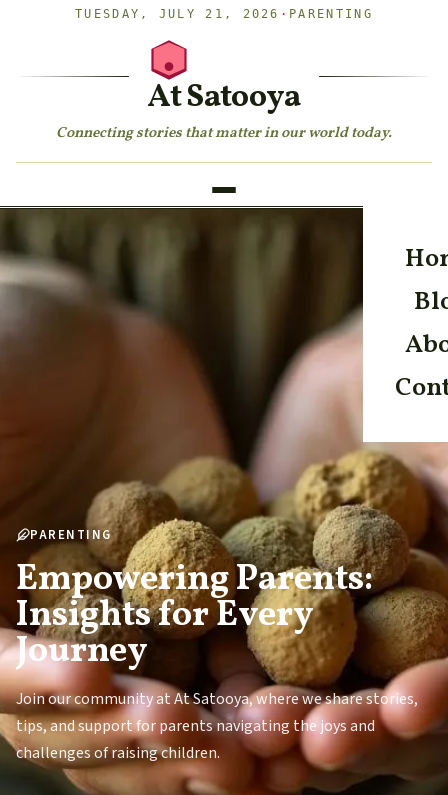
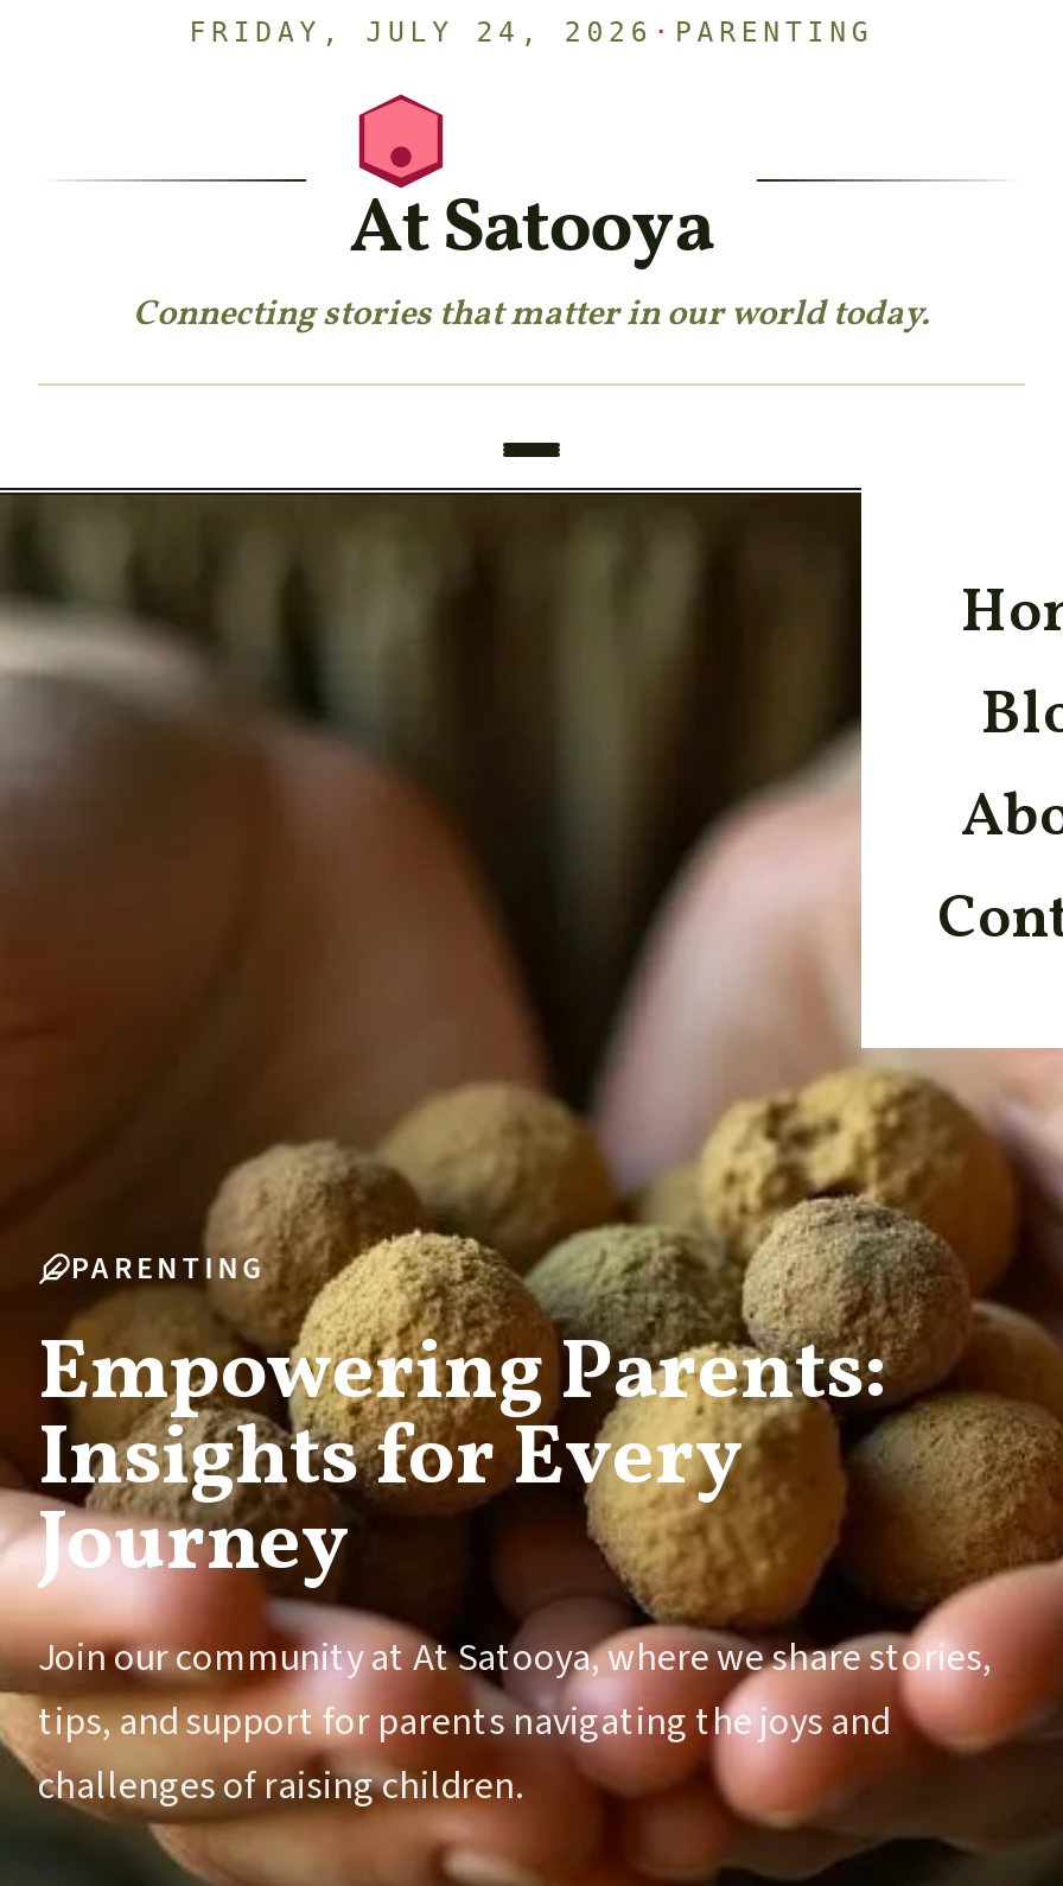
[75,7,373,21] TUESDAY, JULY 21, 2026 · PARENTING -> [189,15,874,49] FRIDAY, JULY 24, 2026 · PARENTING

